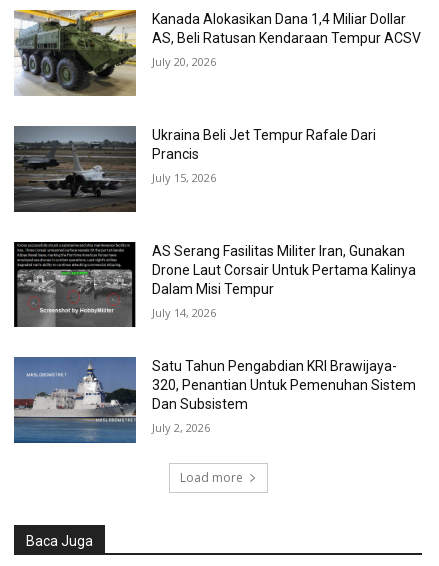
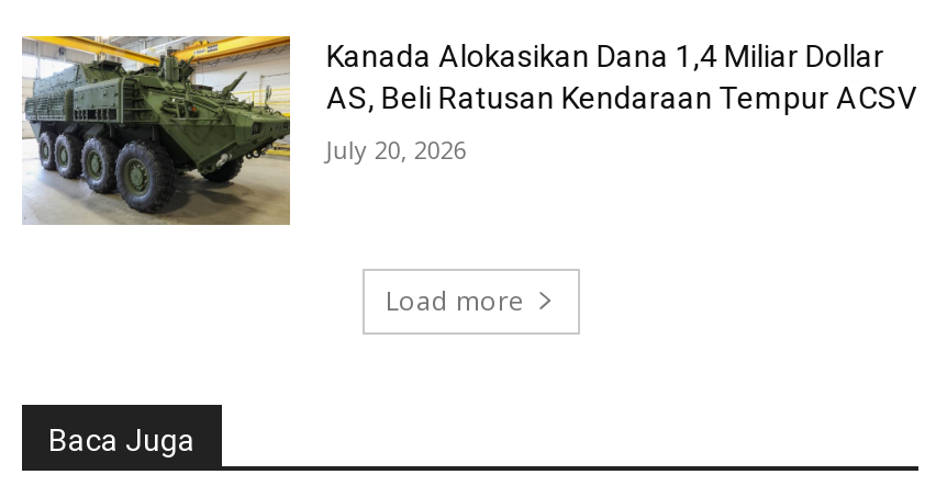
[13,125,376,213] [image] | Ukraina Beli Jet Tempur Rafale Dari | Prancis | July 15, 2026 -> none
[13,241,416,435] [image] | AS Serang Fasilitas Militer Iran, Gunakan | Drone Laut Corsair Untuk Pertama Kalinya | Dalam Misi Tempur | July 14, 2026 | Satu Tahun Pengabdian KRI Brawijaya- | 320, Penantian Untuk Pemenuhan Sistem | Dan Subsistem | July 2, 2026 -> none
[13,356,137,444] [image] -> none

